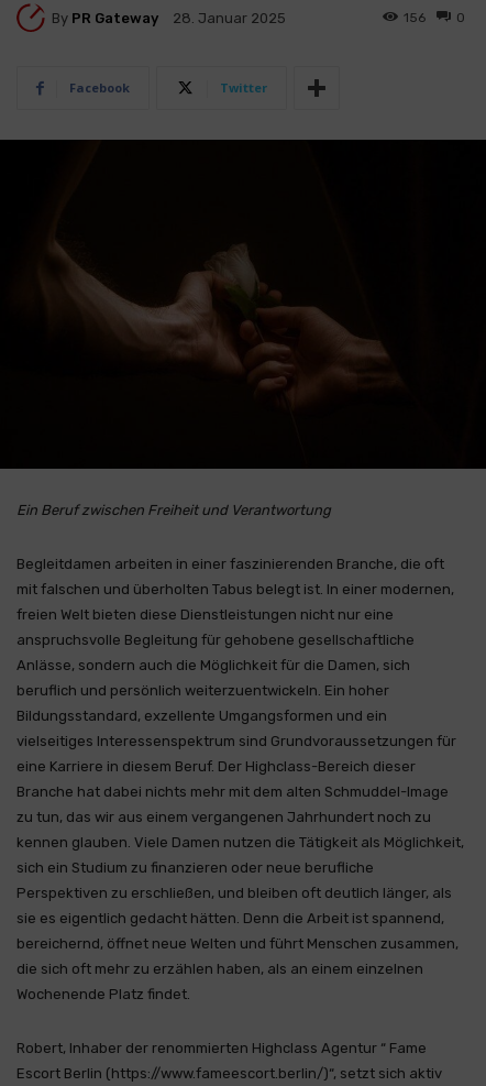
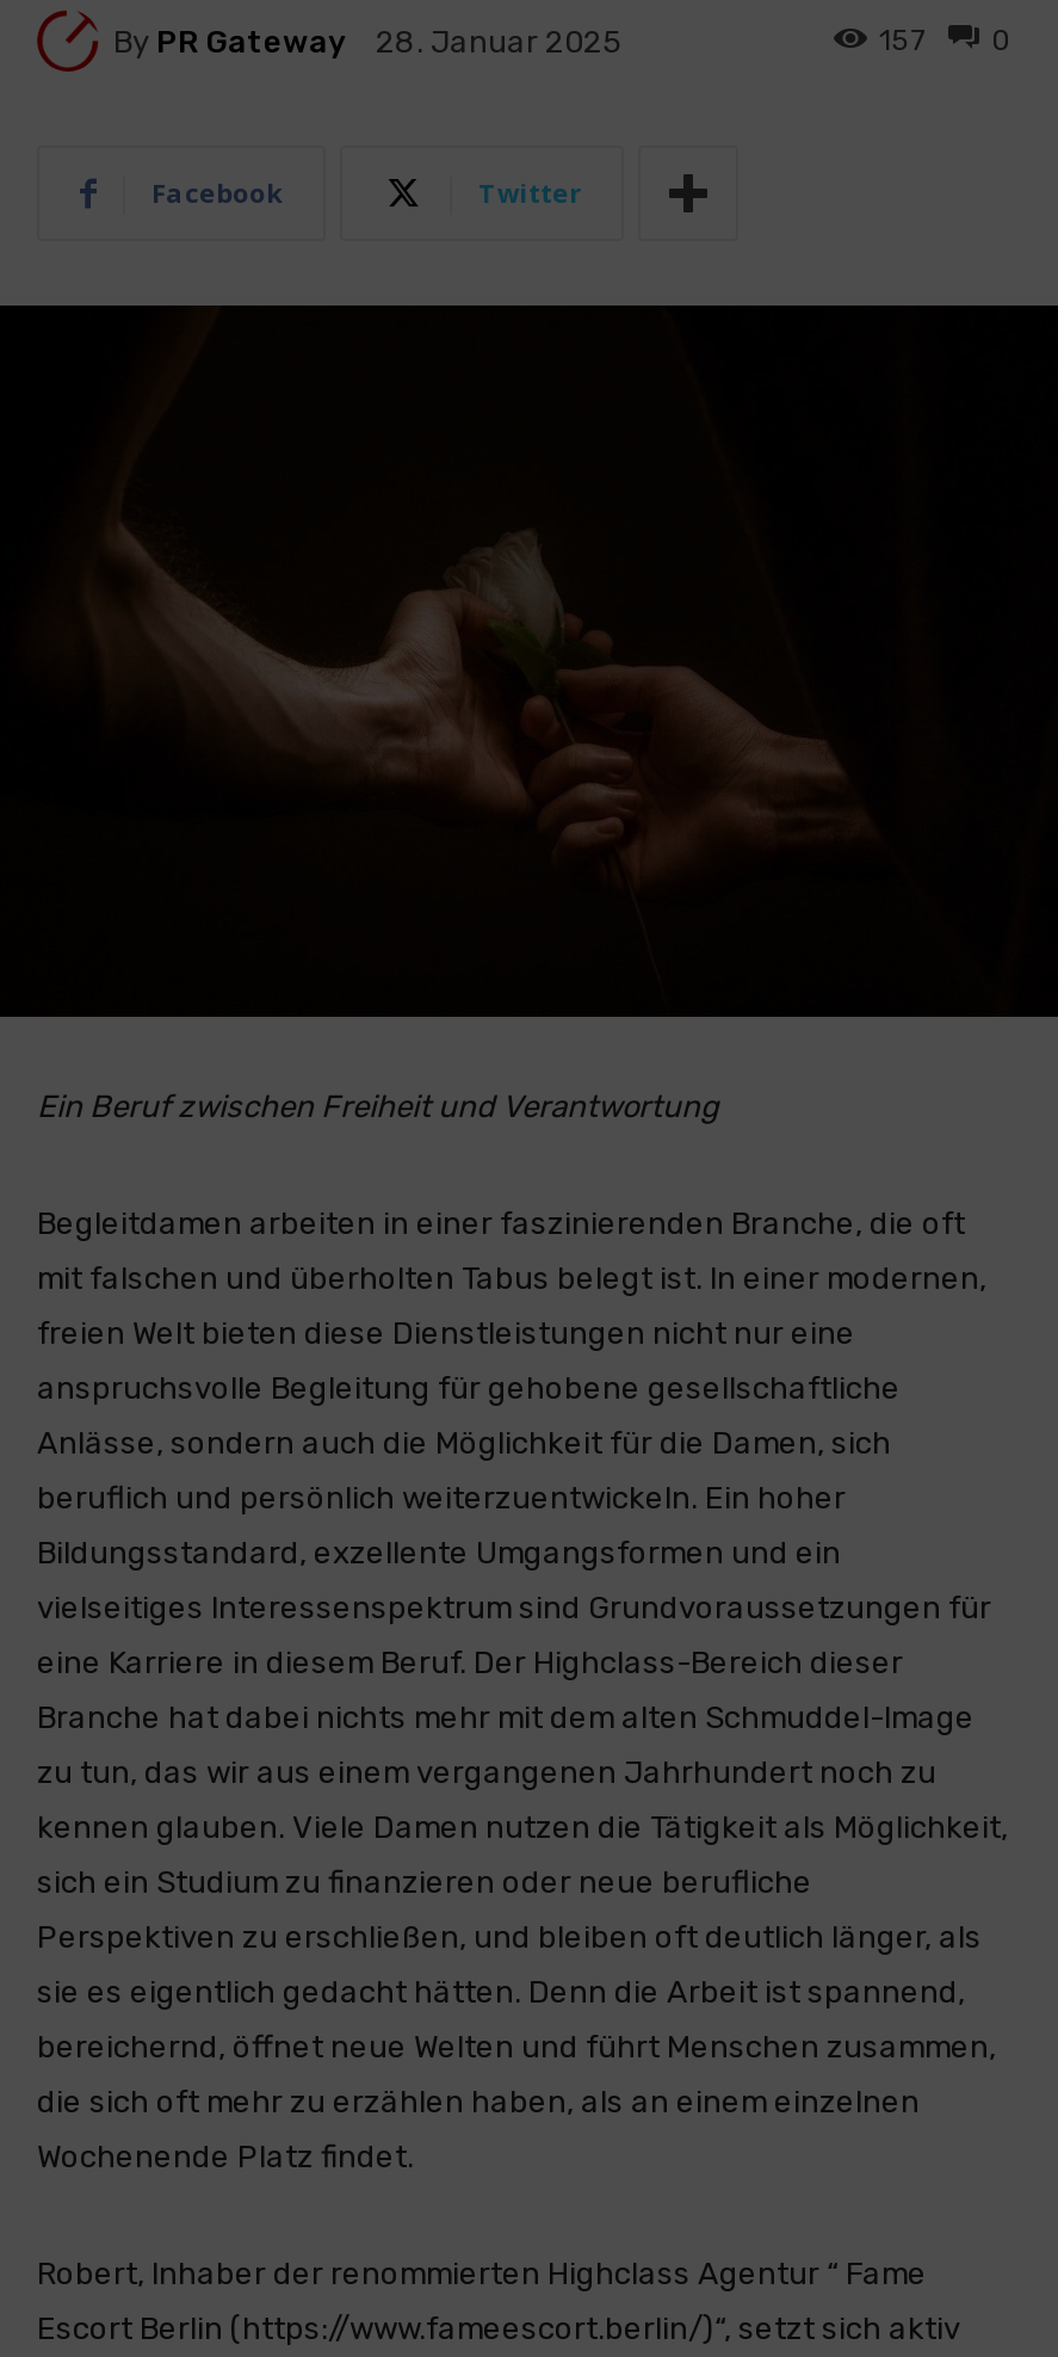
[404,10,426,25] 156 -> [879,24,924,57] 157

